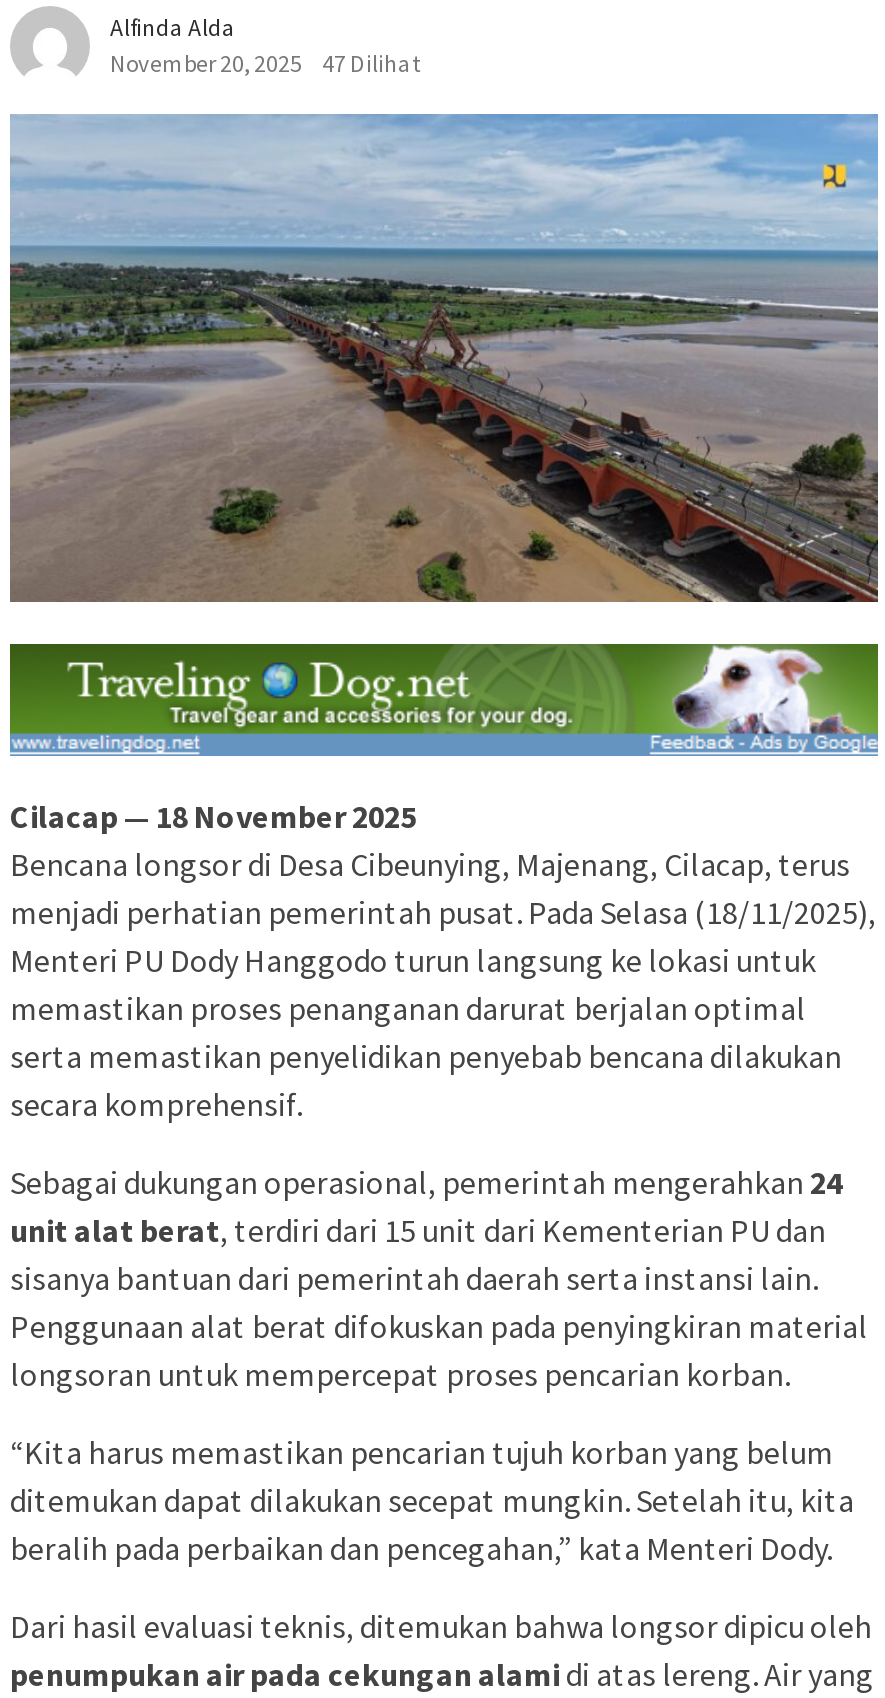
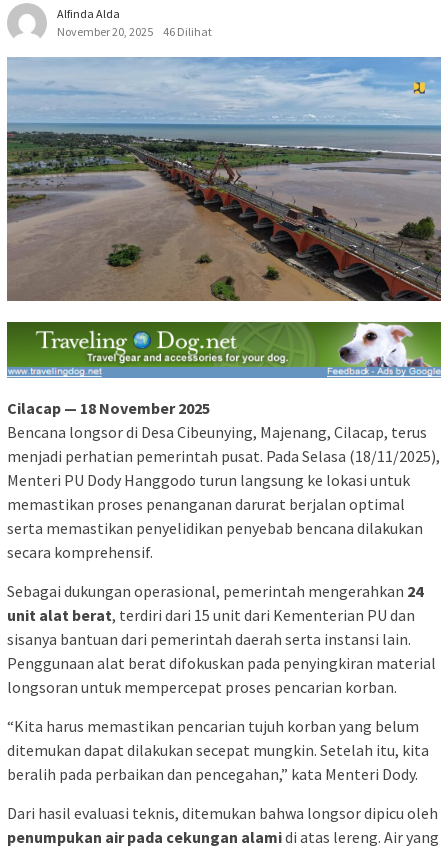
[110,48,420,78] November 20, 2025 47 Dilihat -> [57,24,212,39] November 20, 2025 46 Dilihat

